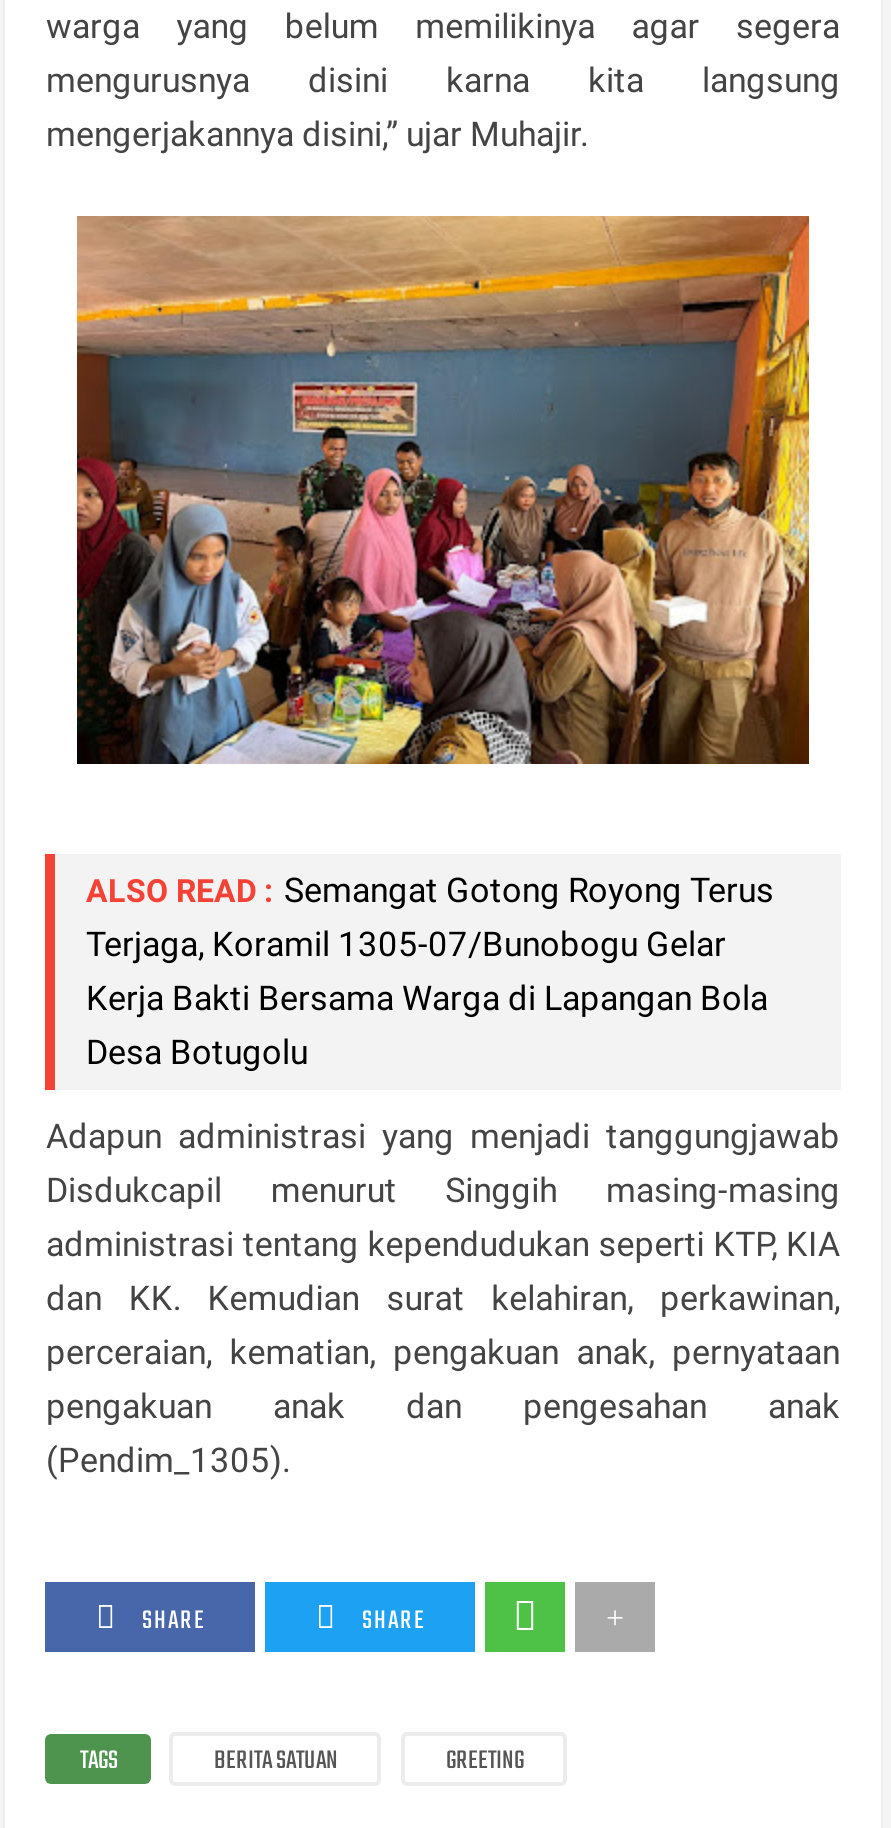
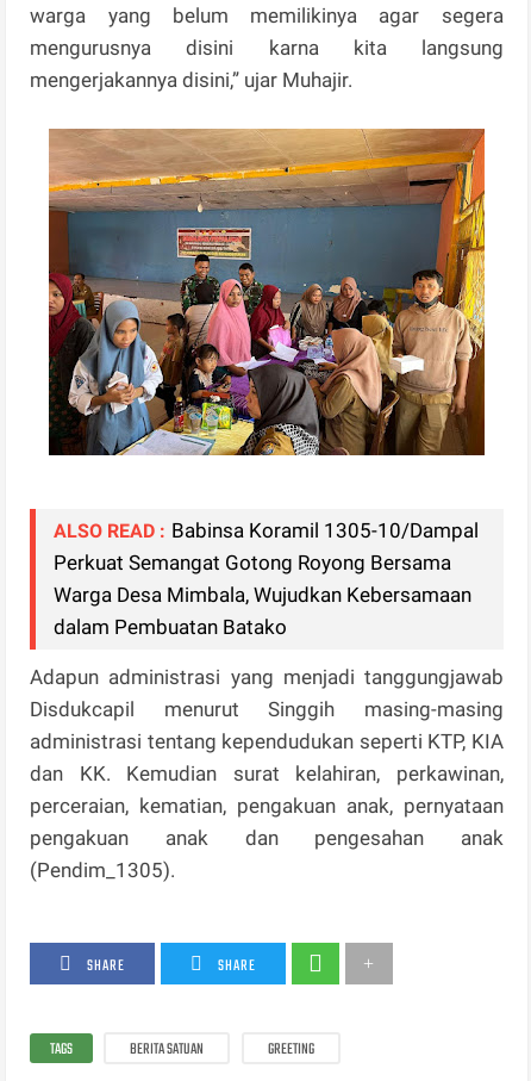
[86,870,774,1072] ALSO READ : Semangat Gotong Royong Terus | Terjaga, Koramil 1305-07/Bunobogu Gelar | Kerja Bakti Bersama Warga di Lapangan Bola | Desa Botugolu -> [54,519,479,639] ALSO READ : Babinsa Koramil 1305-10/Dampal | Perkuat Semangat Gotong Royong Bersama | Warga Desa Mimbala, Wujudkan Kebersamaan | dalam Pembuatan Batako

